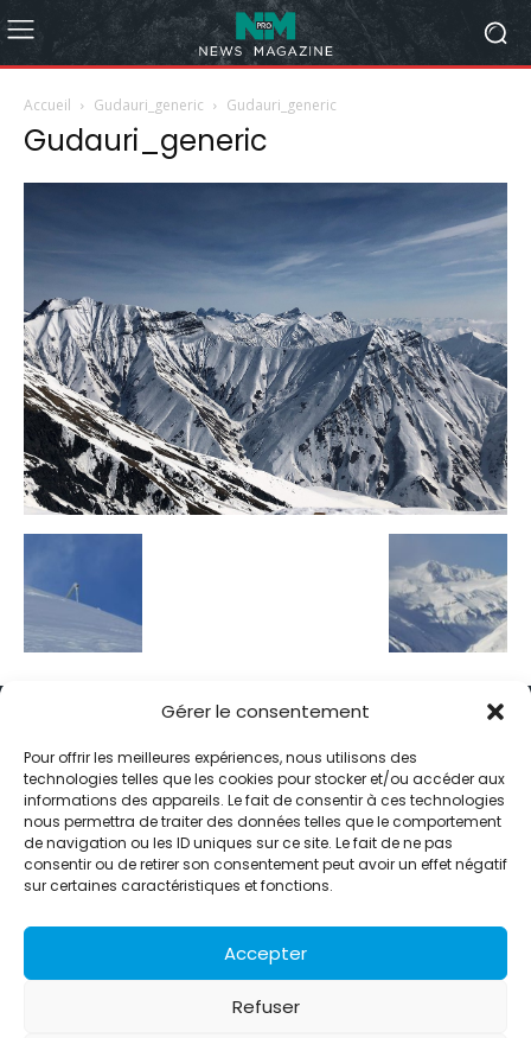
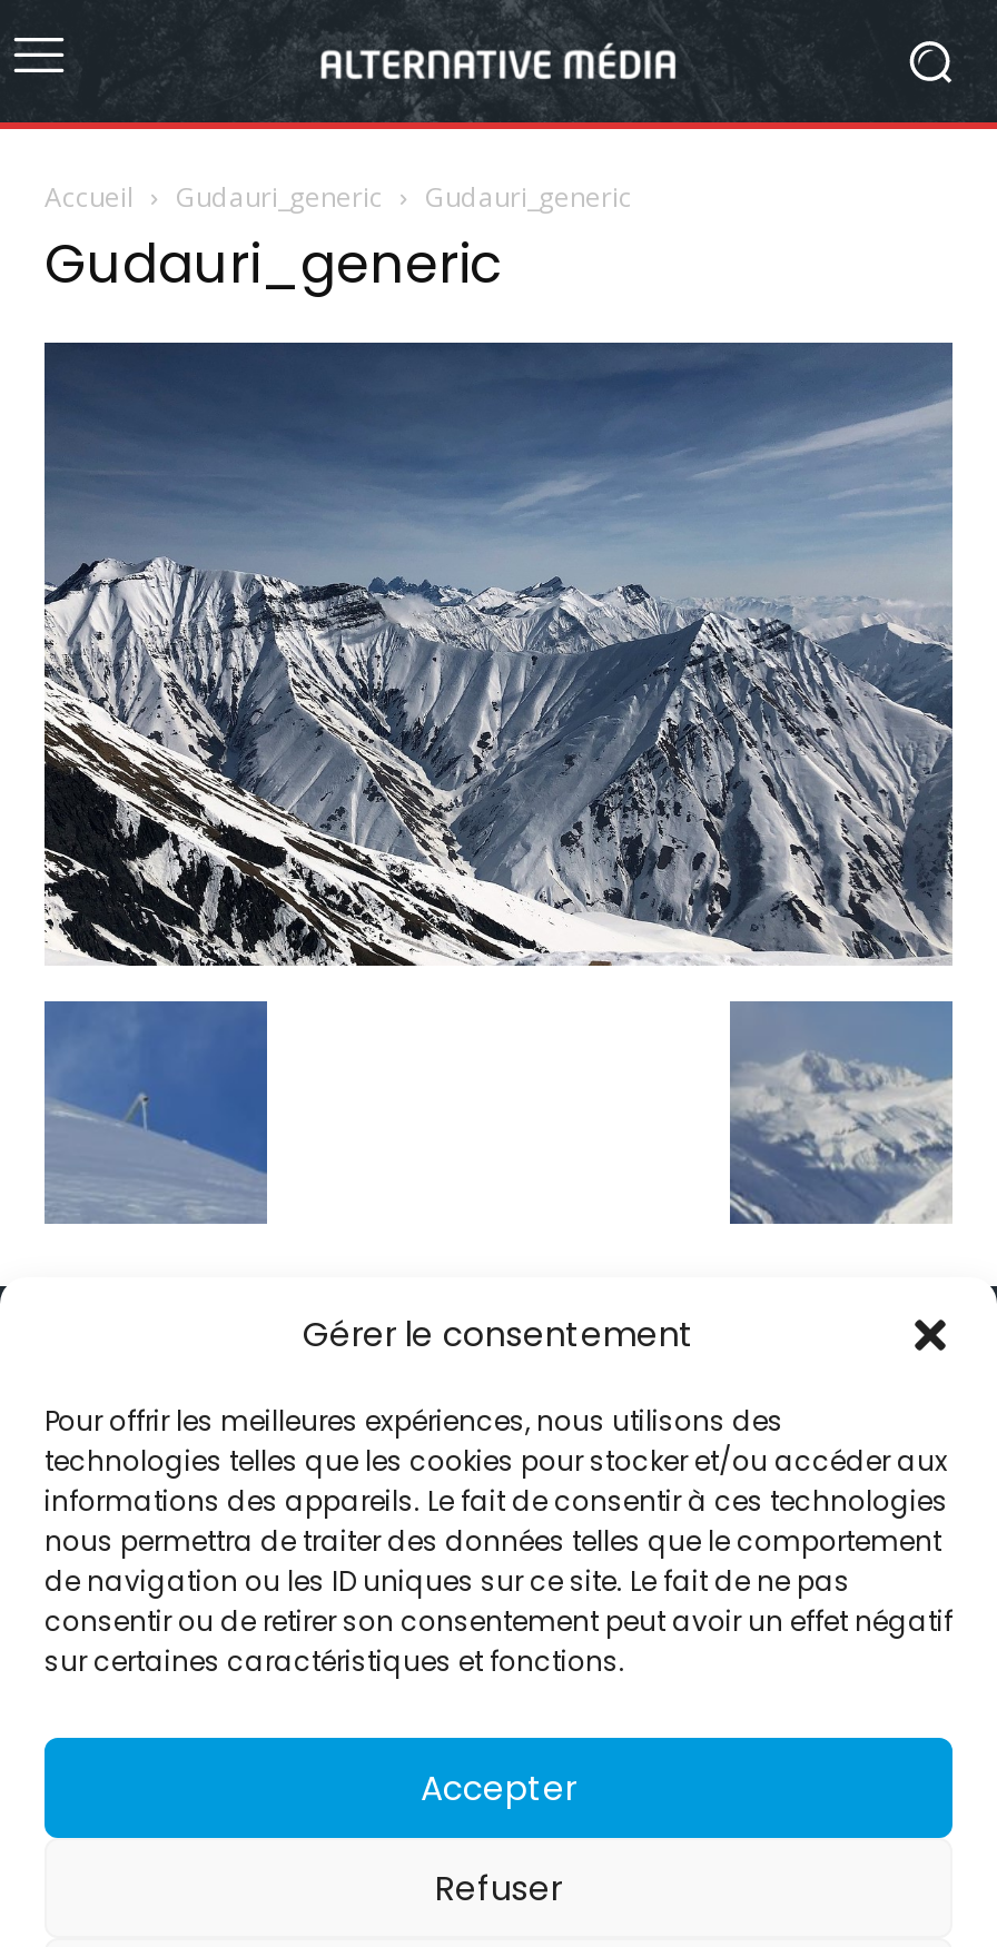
[171,12,360,57] [image] -> [318,24,679,105] [image]

